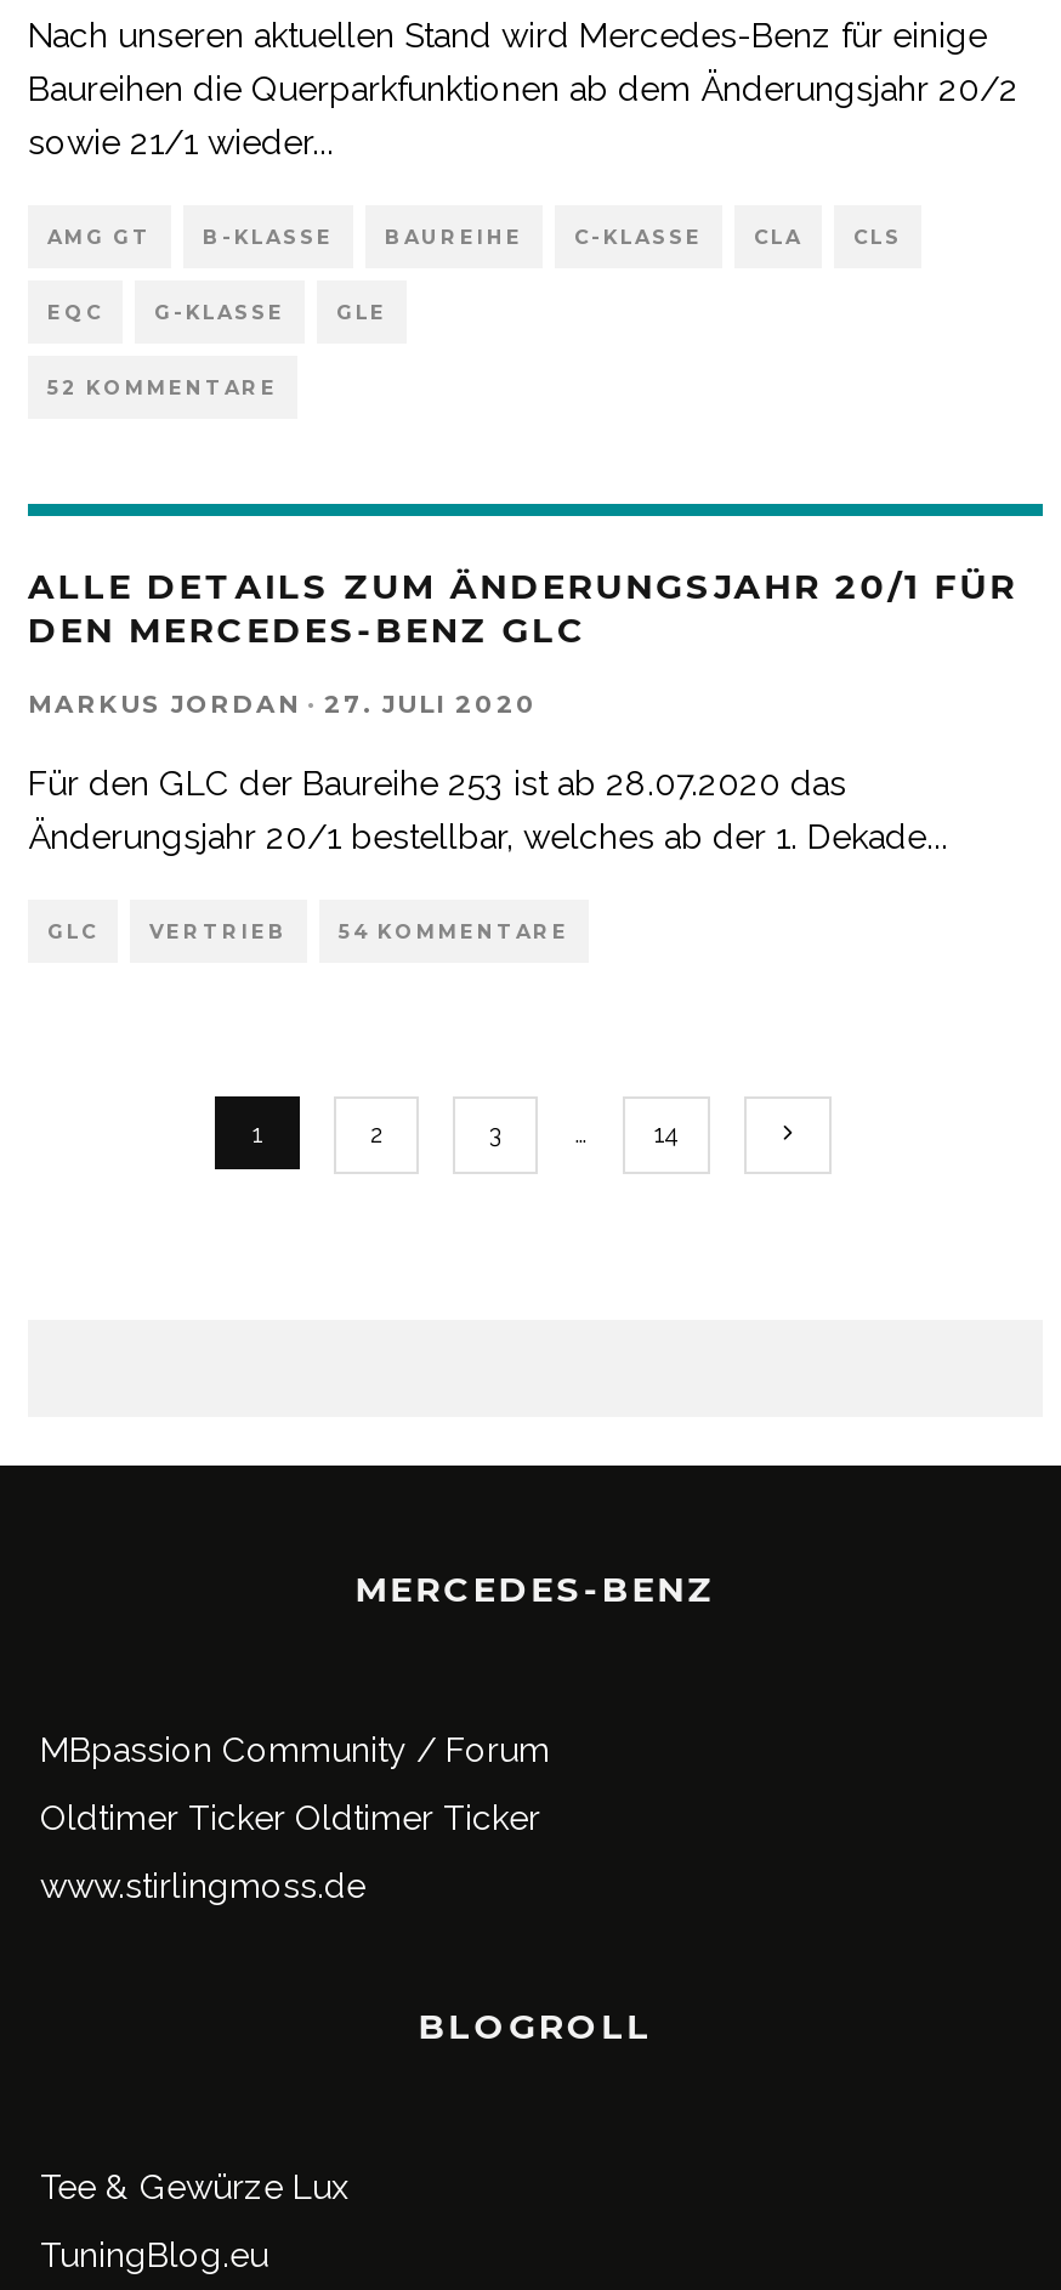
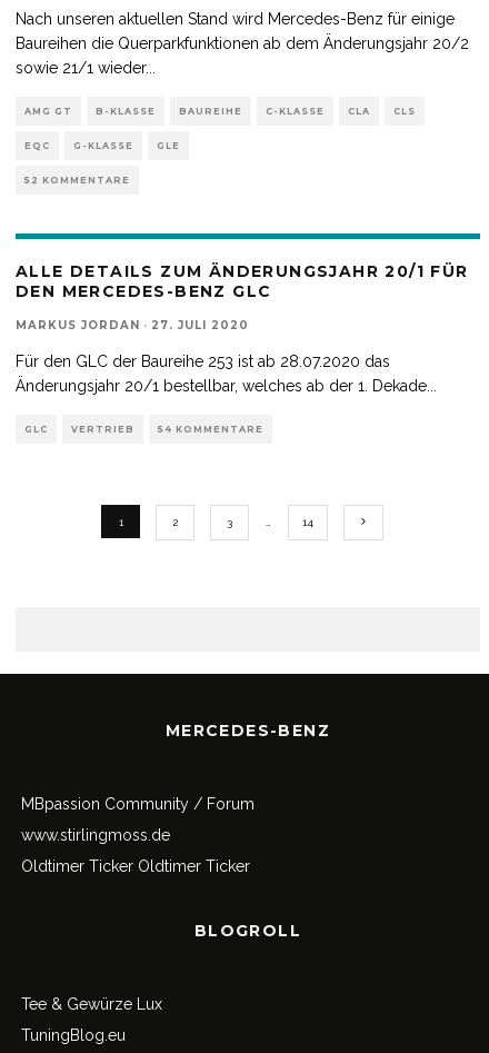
moved [40,1799,540,1838] -> [21,858,250,876]: Oldtimer Ticker Oldtimer Ticker
moved [40,1867,365,1906] -> [21,827,170,845]: www.stirlingmoss.de

